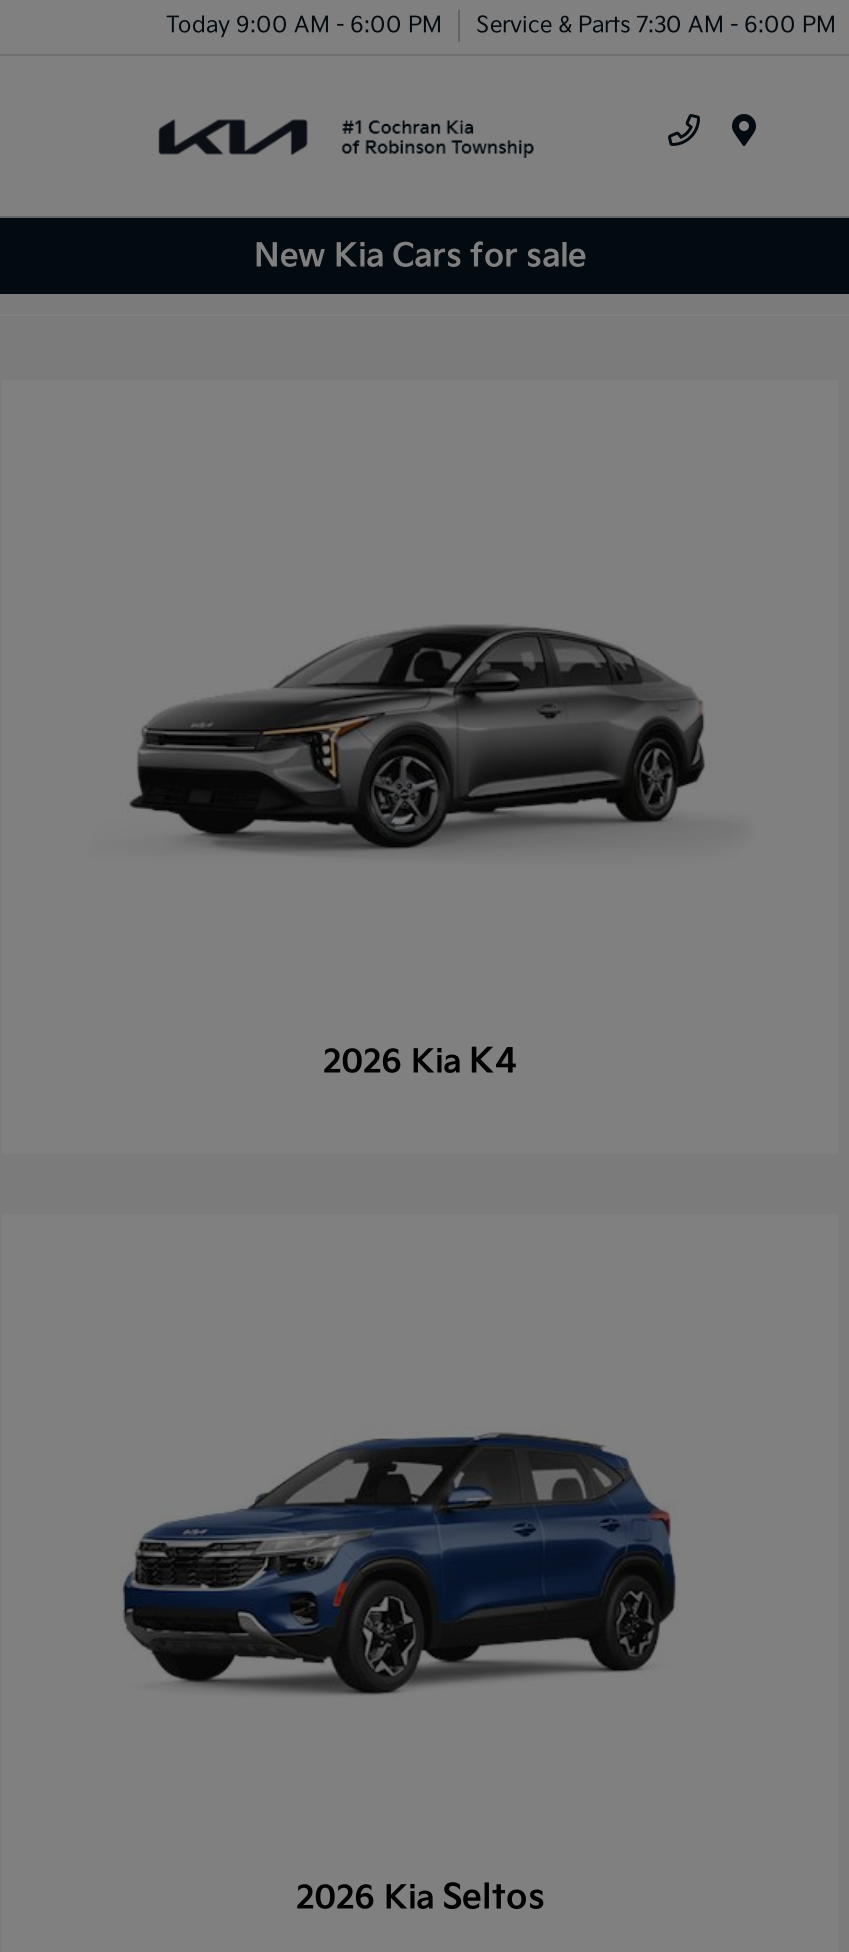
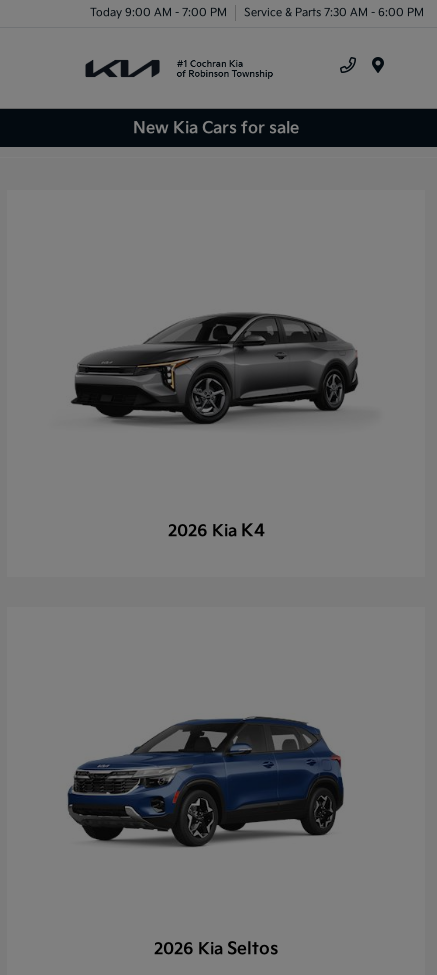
[166,11,836,37] Today 9:00 AM - 6:00 PM Service & Parts 7:30 AM - 6:00 PM -> [90,5,424,18] Today 9:00 AM - 7:00 PM Service & Parts 7:30 AM - 6:00 PM

